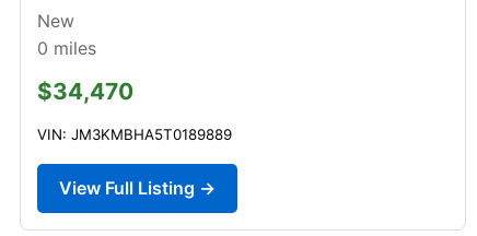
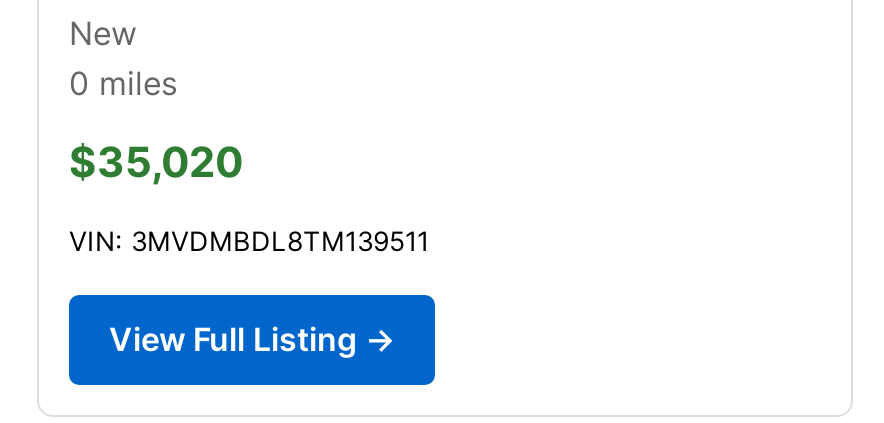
[37,77,133,105] $34,470 -> [69,137,243,187] $35,020
[37,126,232,143] VIN: JM3KMBHA5T0189889 -> [69,225,429,257] VIN: 3MVDMBDL8TM139511

